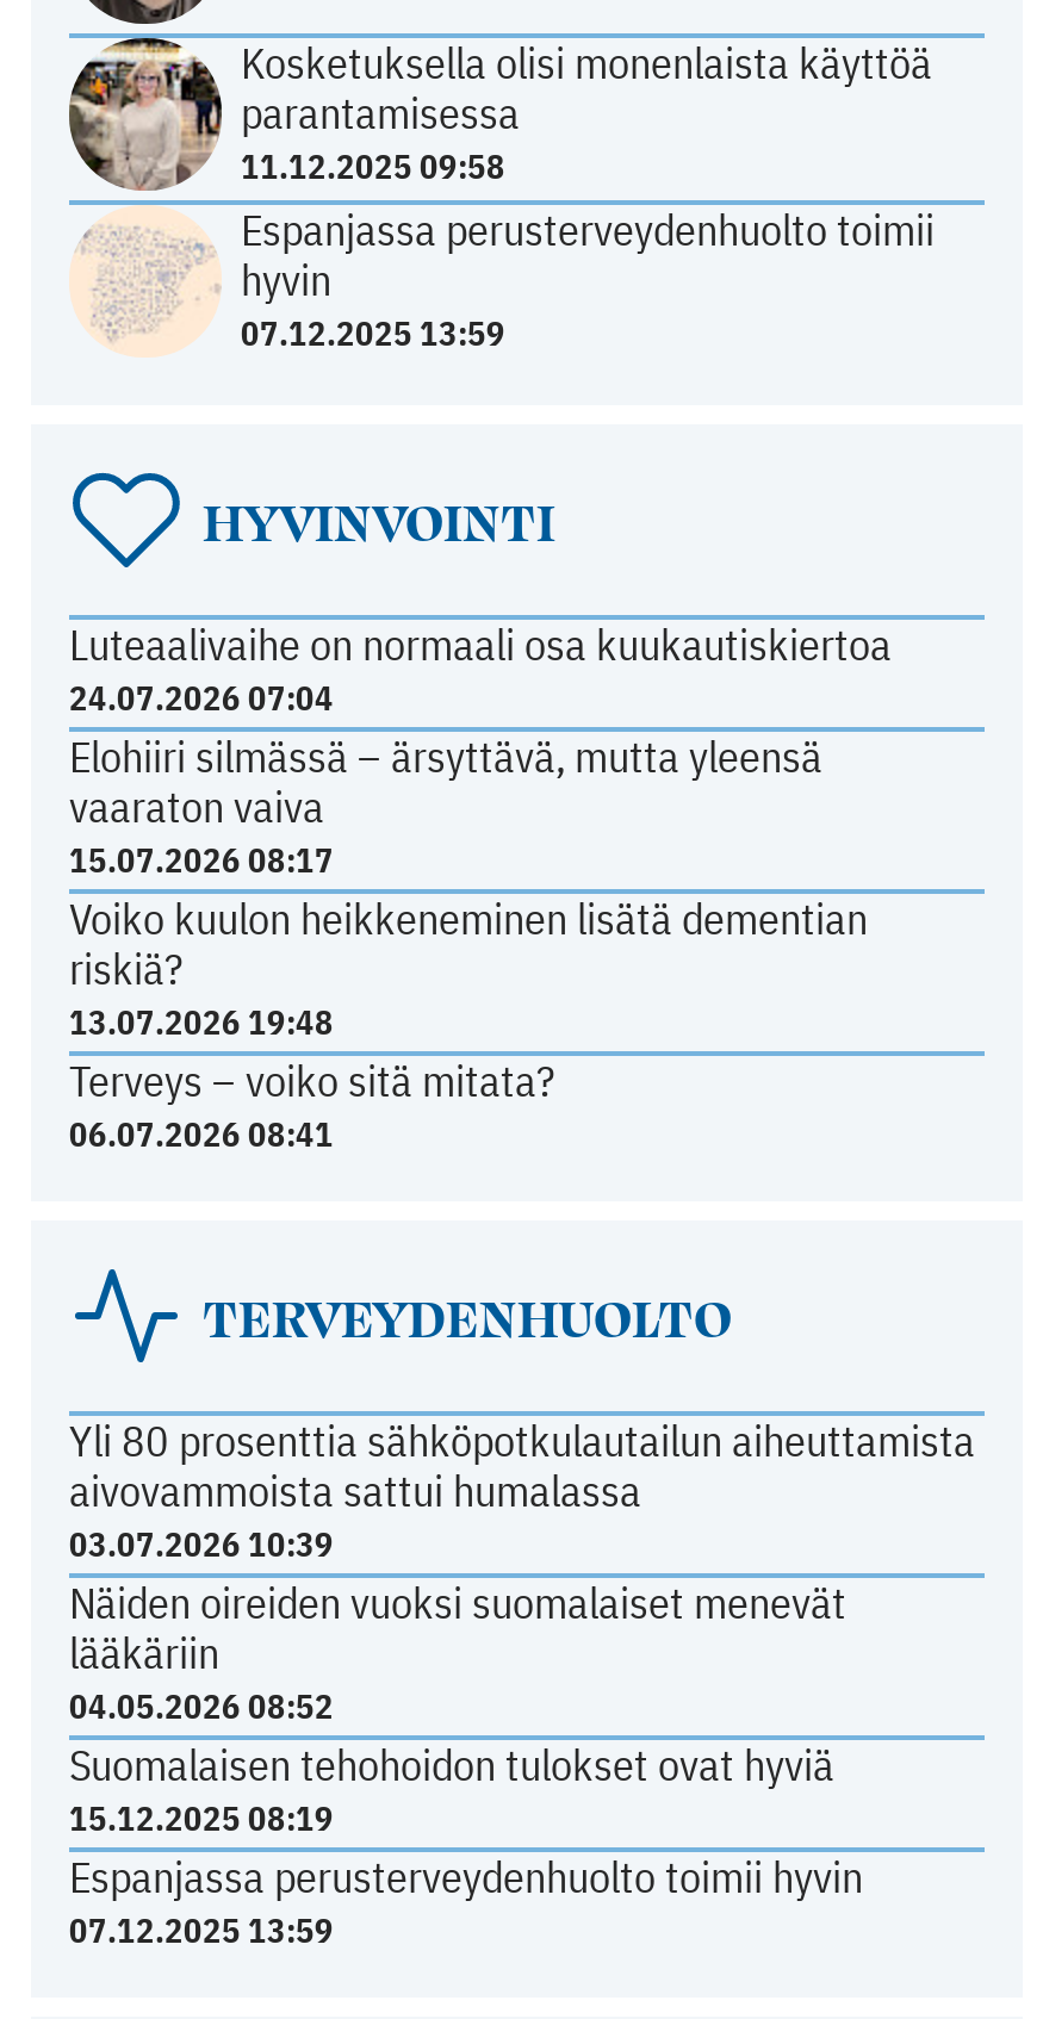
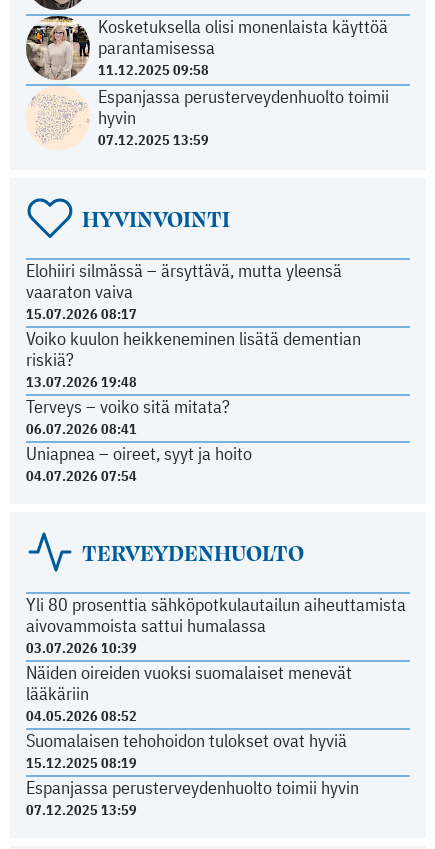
[69,617,892,720] Luteaalivaihe on normaali osa kuukautiskiertoa | 24.07.2026 07:04 -> none
moved [69,729,868,1156] -> [26,259,361,438]: Elohiiri silmässä – ärsyttävä, mutta yleensä | vaaraton vaiva | 15.07.2026 08:17 | Voiko kuulon heikkeneminen lisätä dementian | riskiä? | 13.07.2026 19:48 | Terveys – voiko sitä mitata? | 06.07.2026 08:41
none -> [26,442,252,485] Uniapnea – oireet, syyt ja hoito | 04.07.2026 07:54

